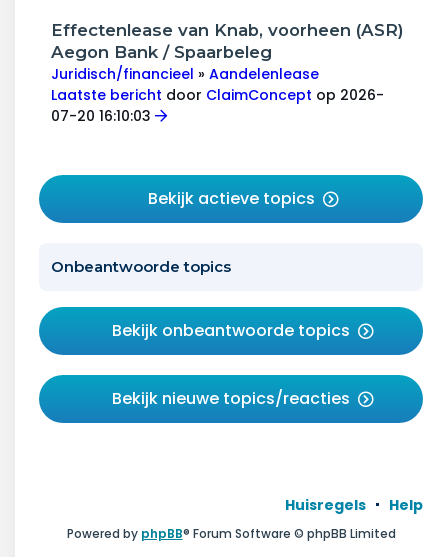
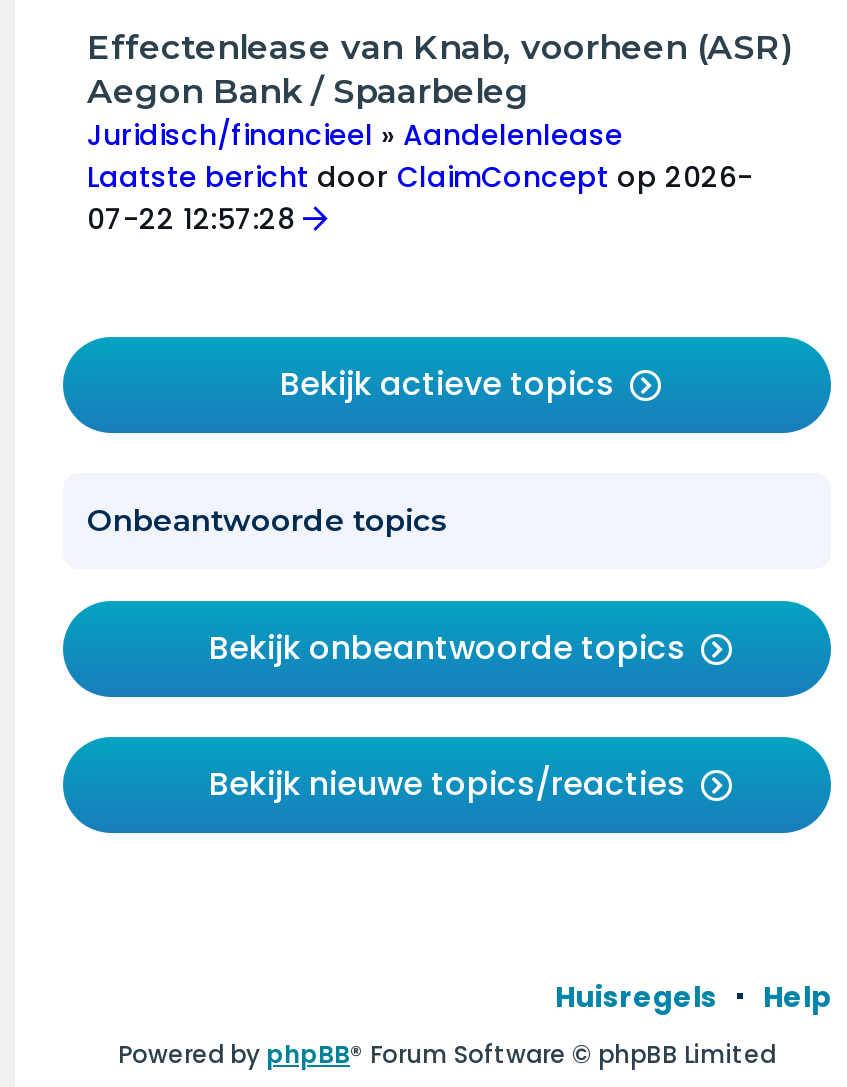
[51,106,155,126] 07-20 16:10:03 -> [87,199,303,239] 07-22 12:57:28

